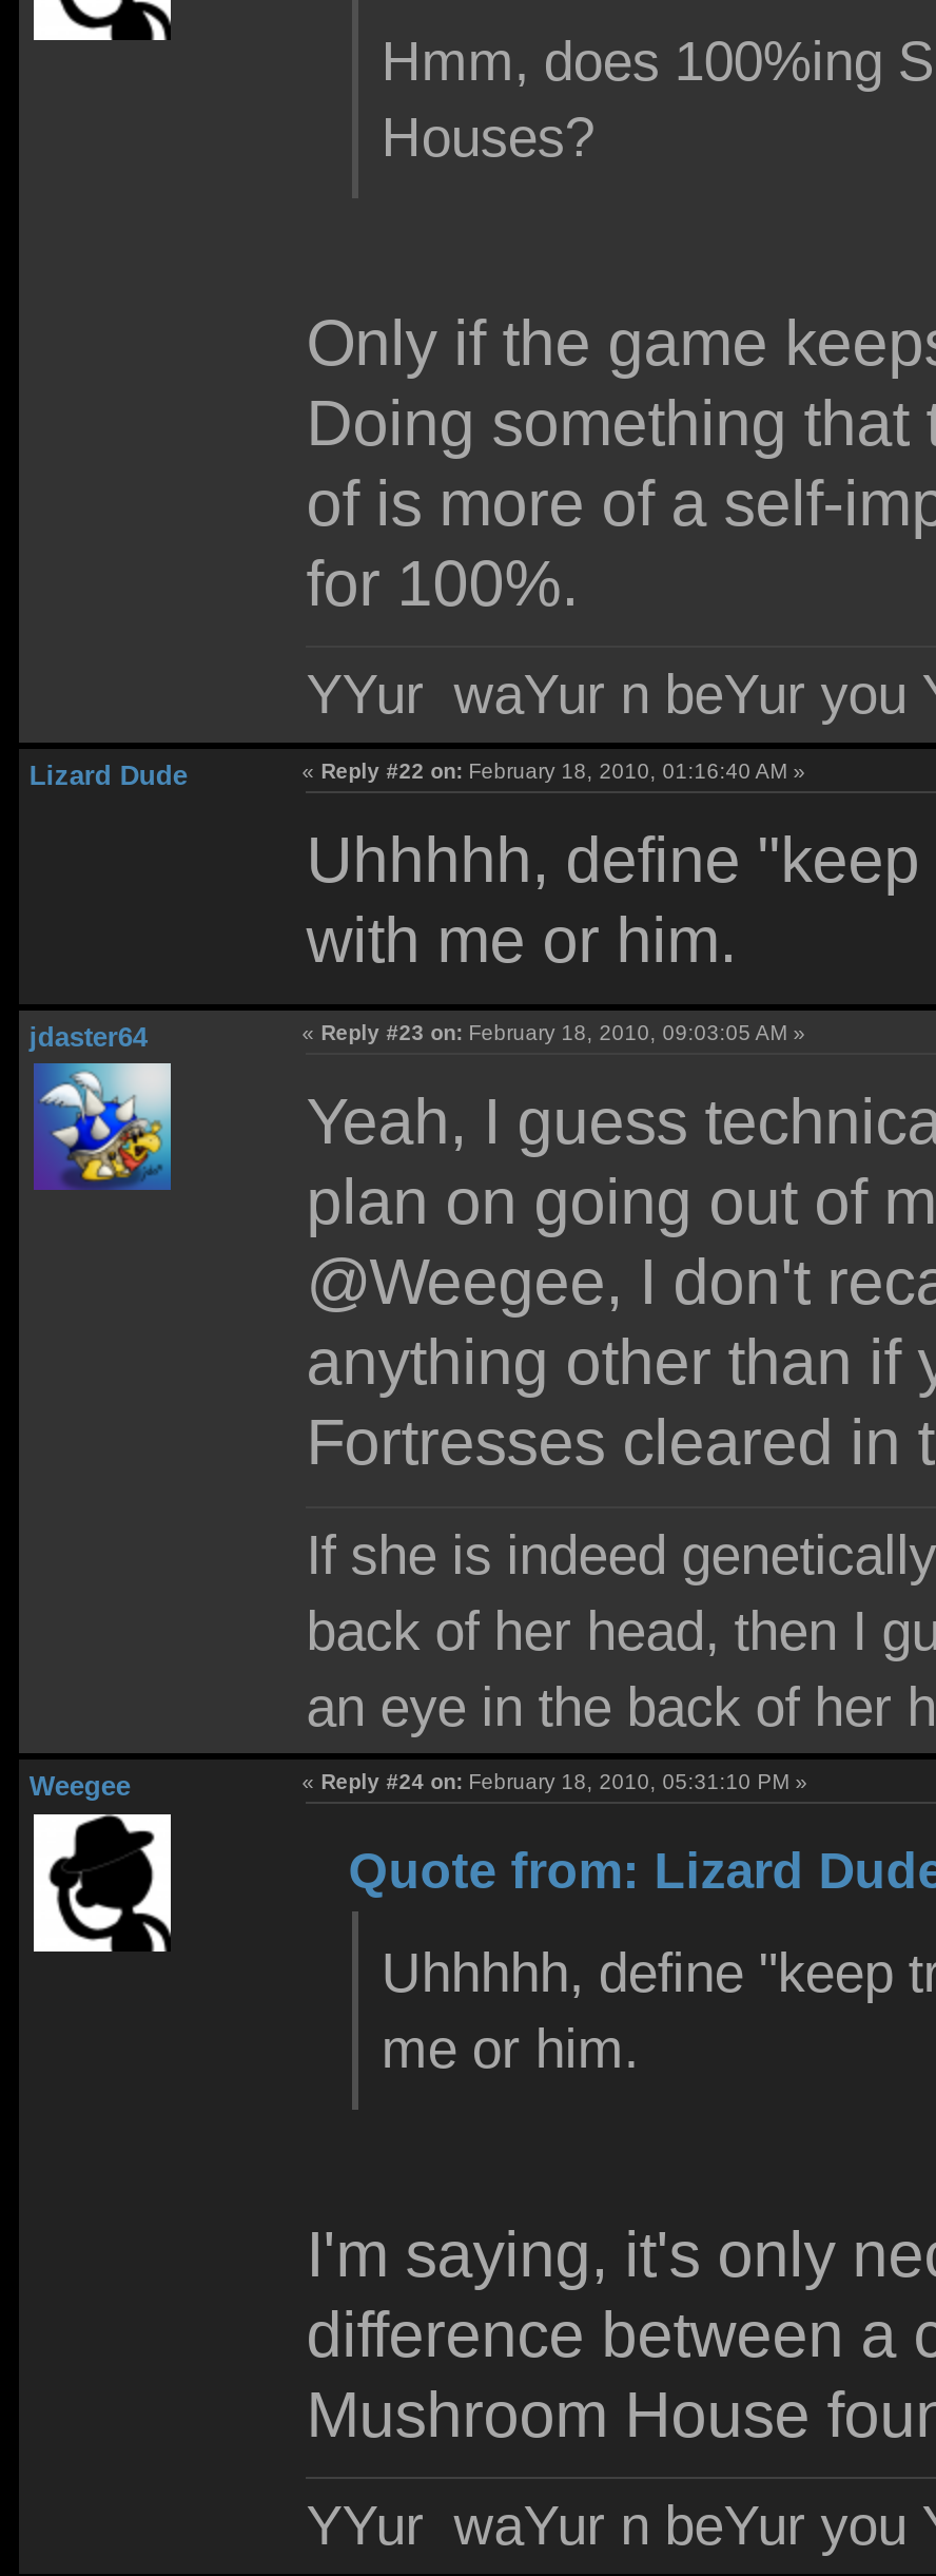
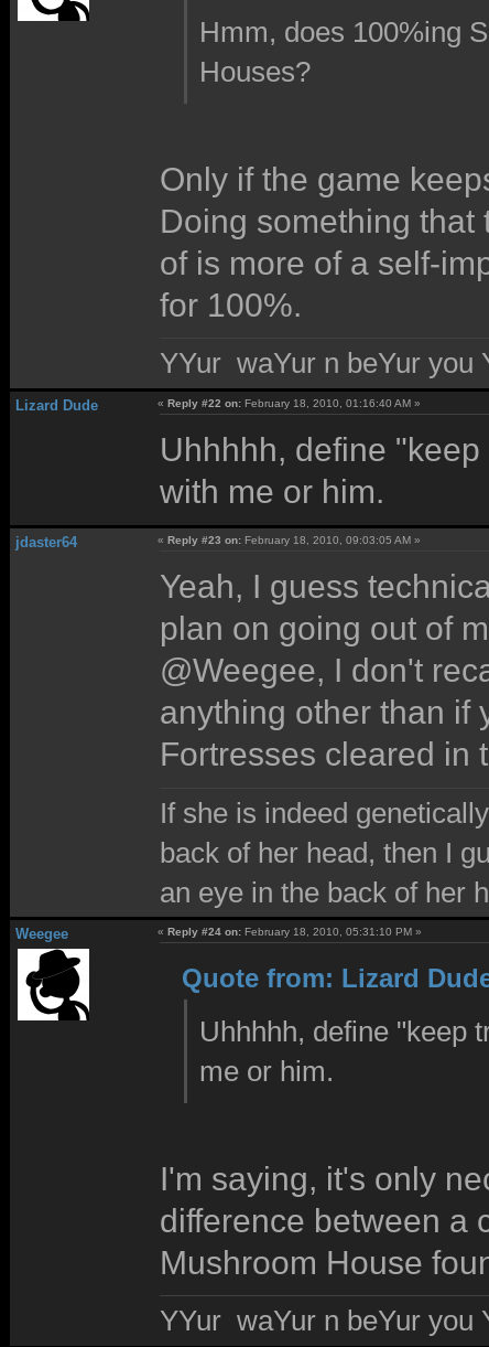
[32,1061,173,1192] [image] -> none

